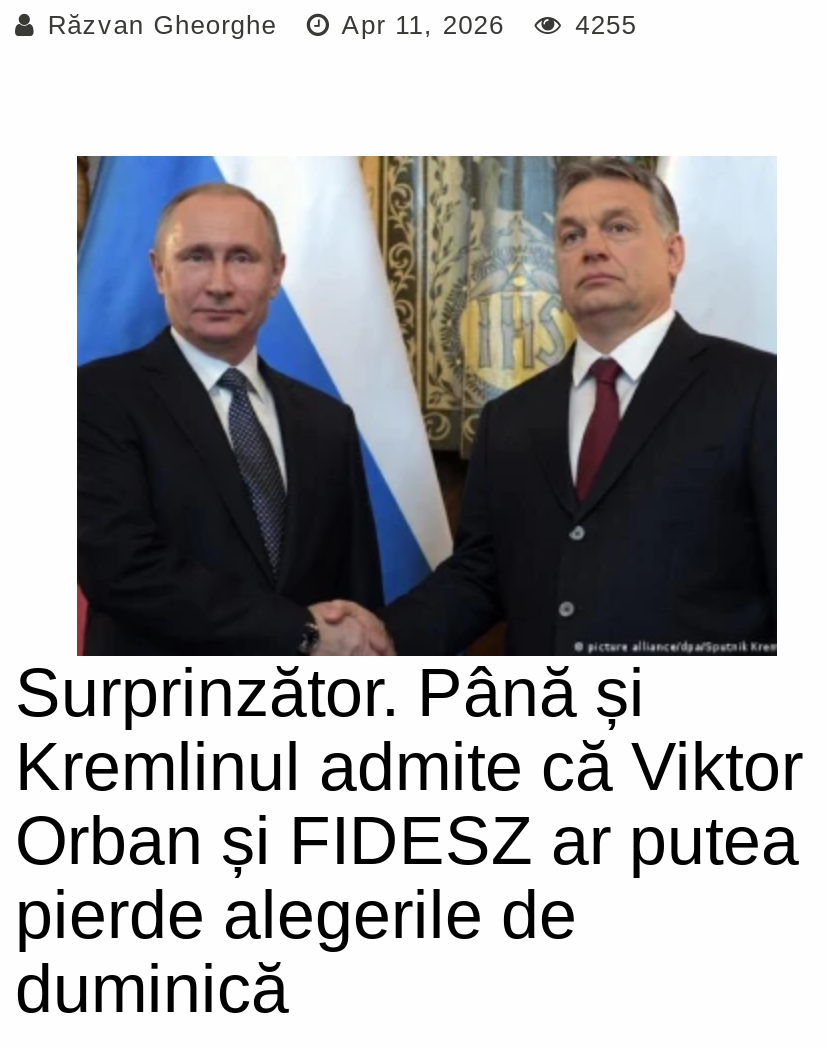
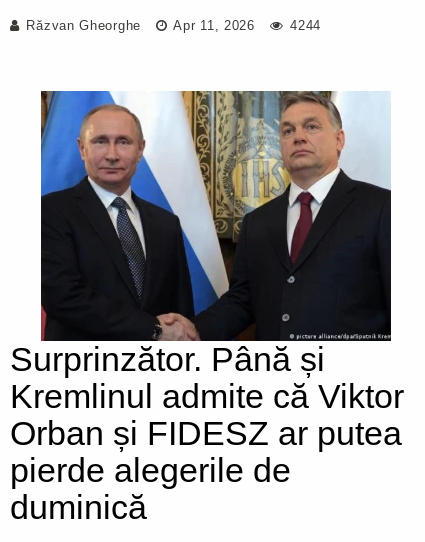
[566,10,637,40] 4255 -> [285,18,321,33] 4244

